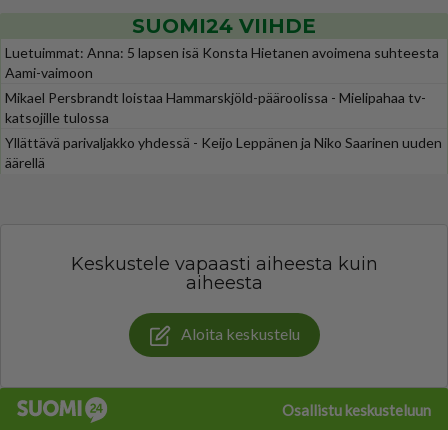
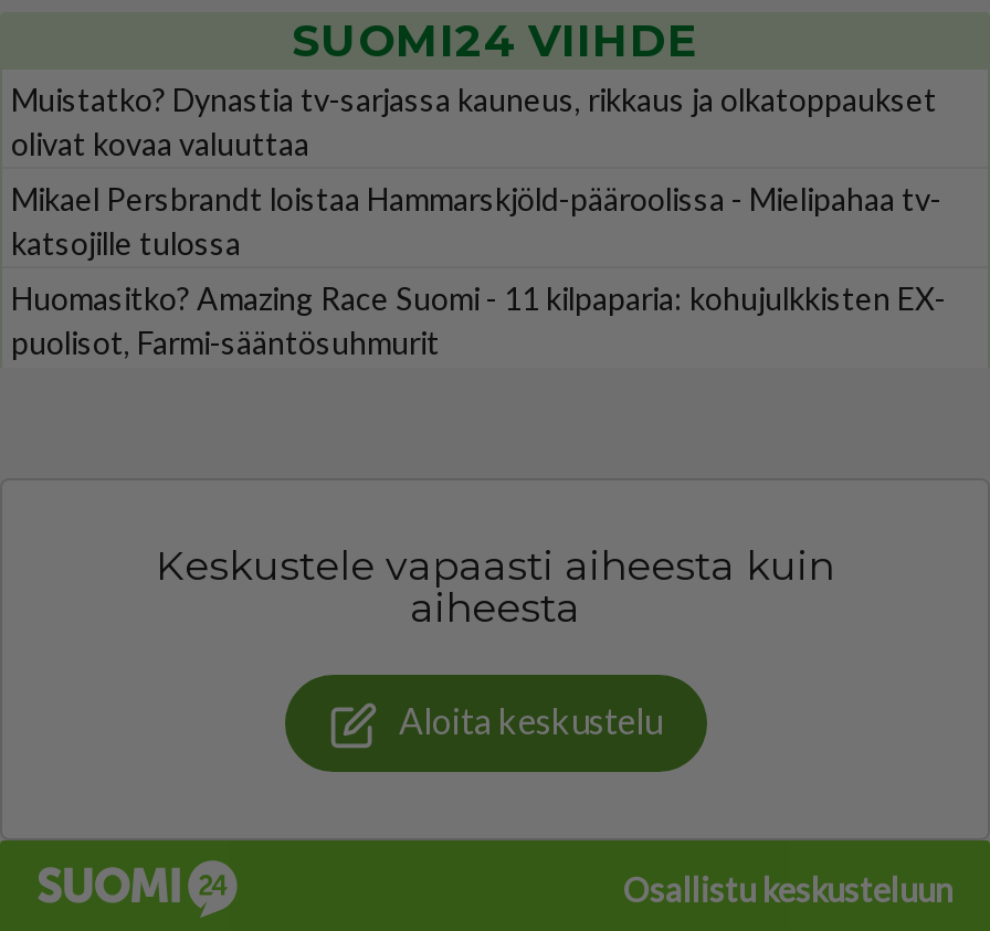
[5,44,439,81] Luetuimmat: Anna: 5 lapsen isä Konsta Hietanen avoimena suhteesta | Aami-vaimoon -> [11,81,937,162] Muistatko? Dynastia tv-sarjassa kauneus, rikkaus ja olkatoppaukset | olivat kovaa valuuttaa
[5,134,442,171] Yllättävä parivaljakko yhdessä - Keijo Leppänen ja Niko Saarinen uuden | äärellä -> [11,279,946,361] Huomasitko? Amazing Race Suomi - 11 kilpaparia: kohujulkkisten EX- | puolisot, Farmi-sääntösuhmurit

